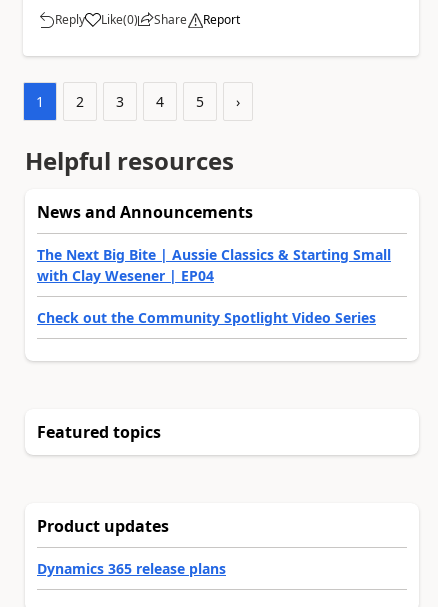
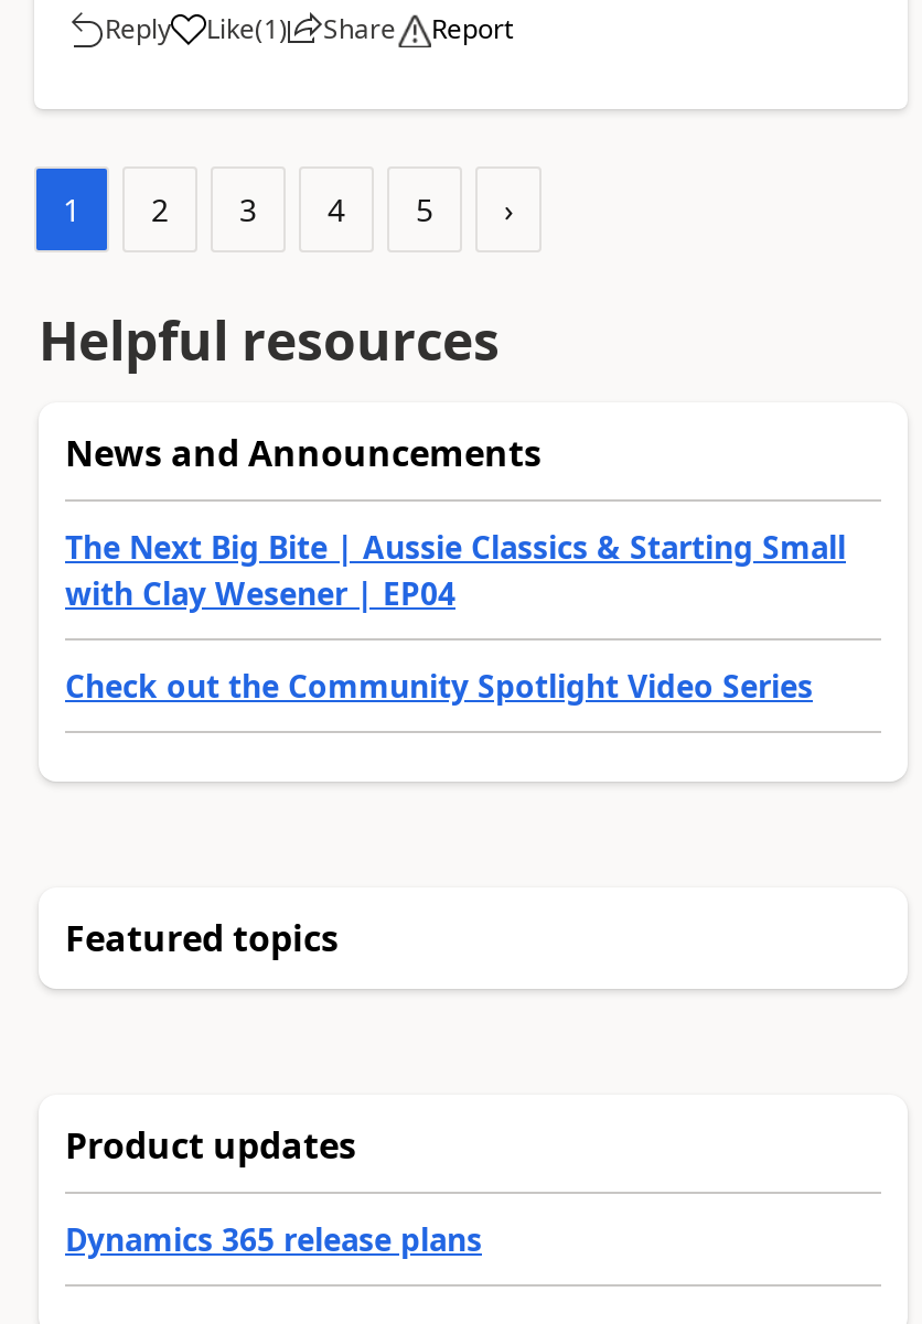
[123,11,138,28] (0) -> [255,10,288,47] (1)

